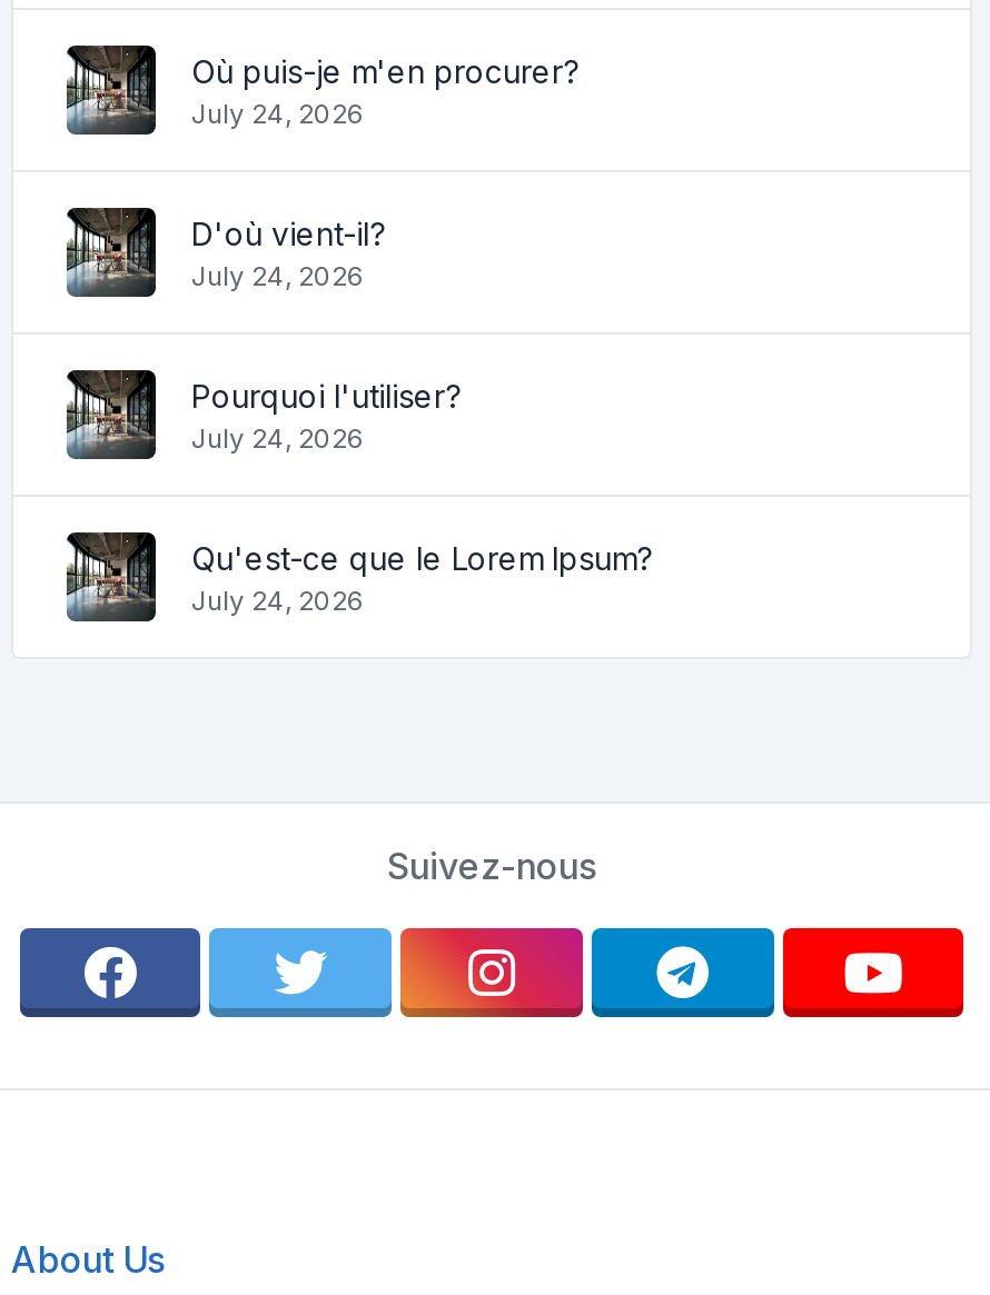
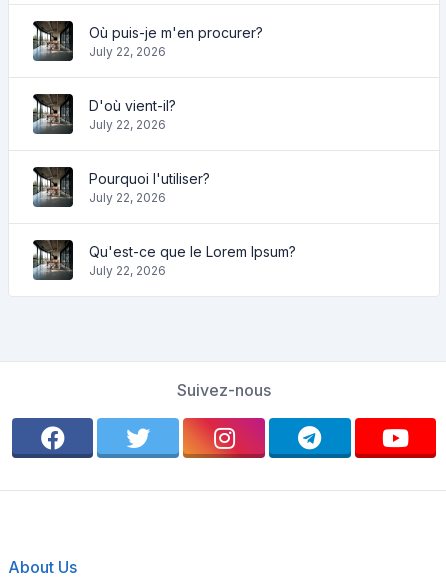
[191,96,365,129] July 24, 2026 -> [89,43,166,58] July 22, 2026
[191,258,365,291] July 24, 2026 -> [89,116,166,131] July 22, 2026
[191,420,365,454] July 24, 2026 -> [89,189,166,204] July 22, 2026
[191,582,365,616] July 24, 2026 -> [89,262,166,277] July 22, 2026

